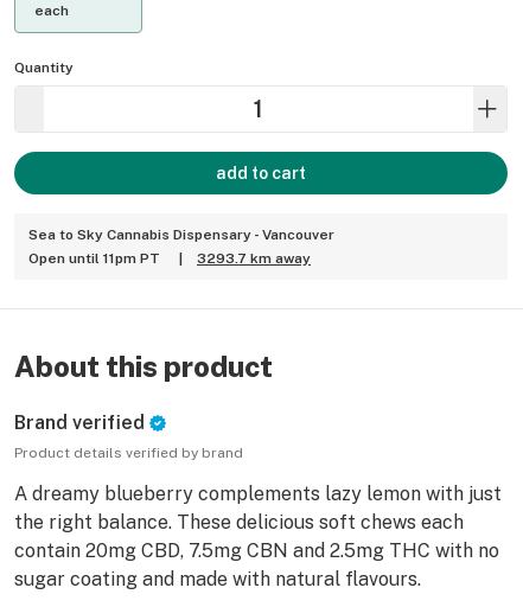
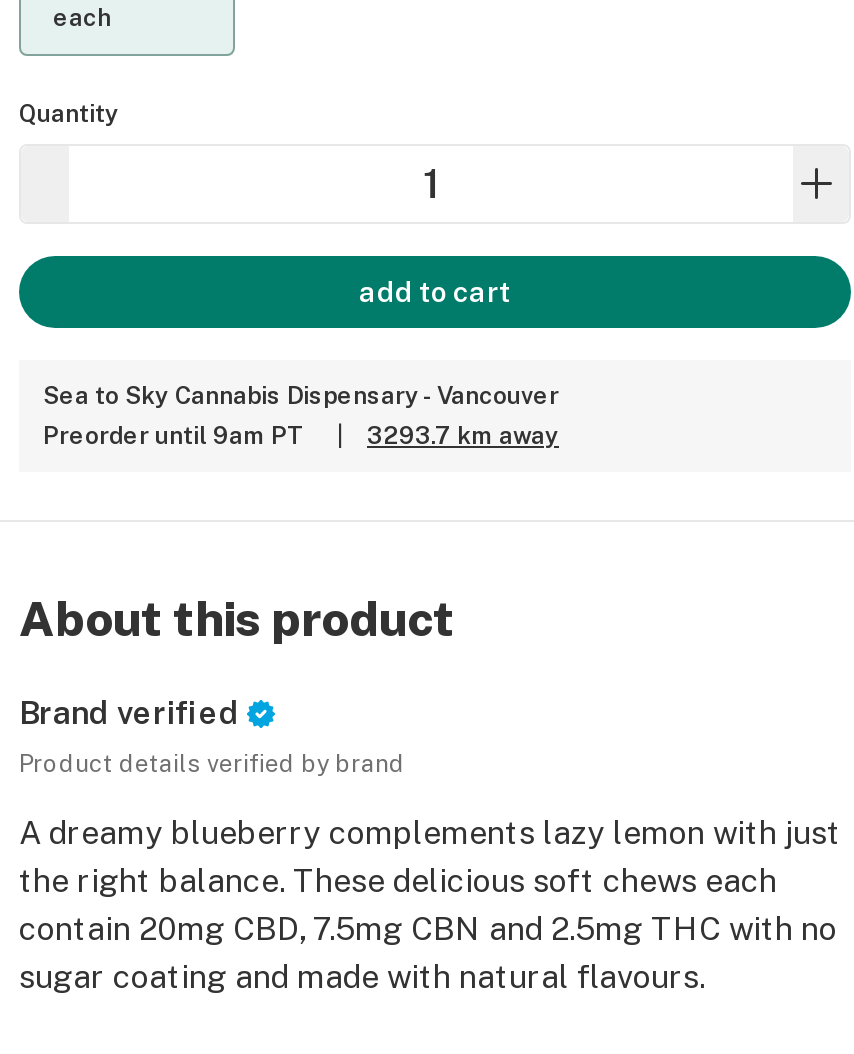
[28,250,160,267] Open until 11pm PT -> [43,422,305,450] Preorder until 9am PT

